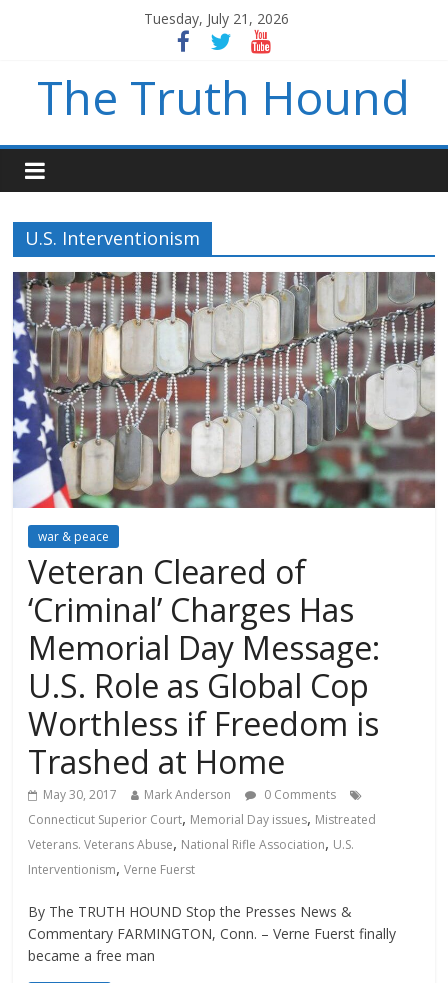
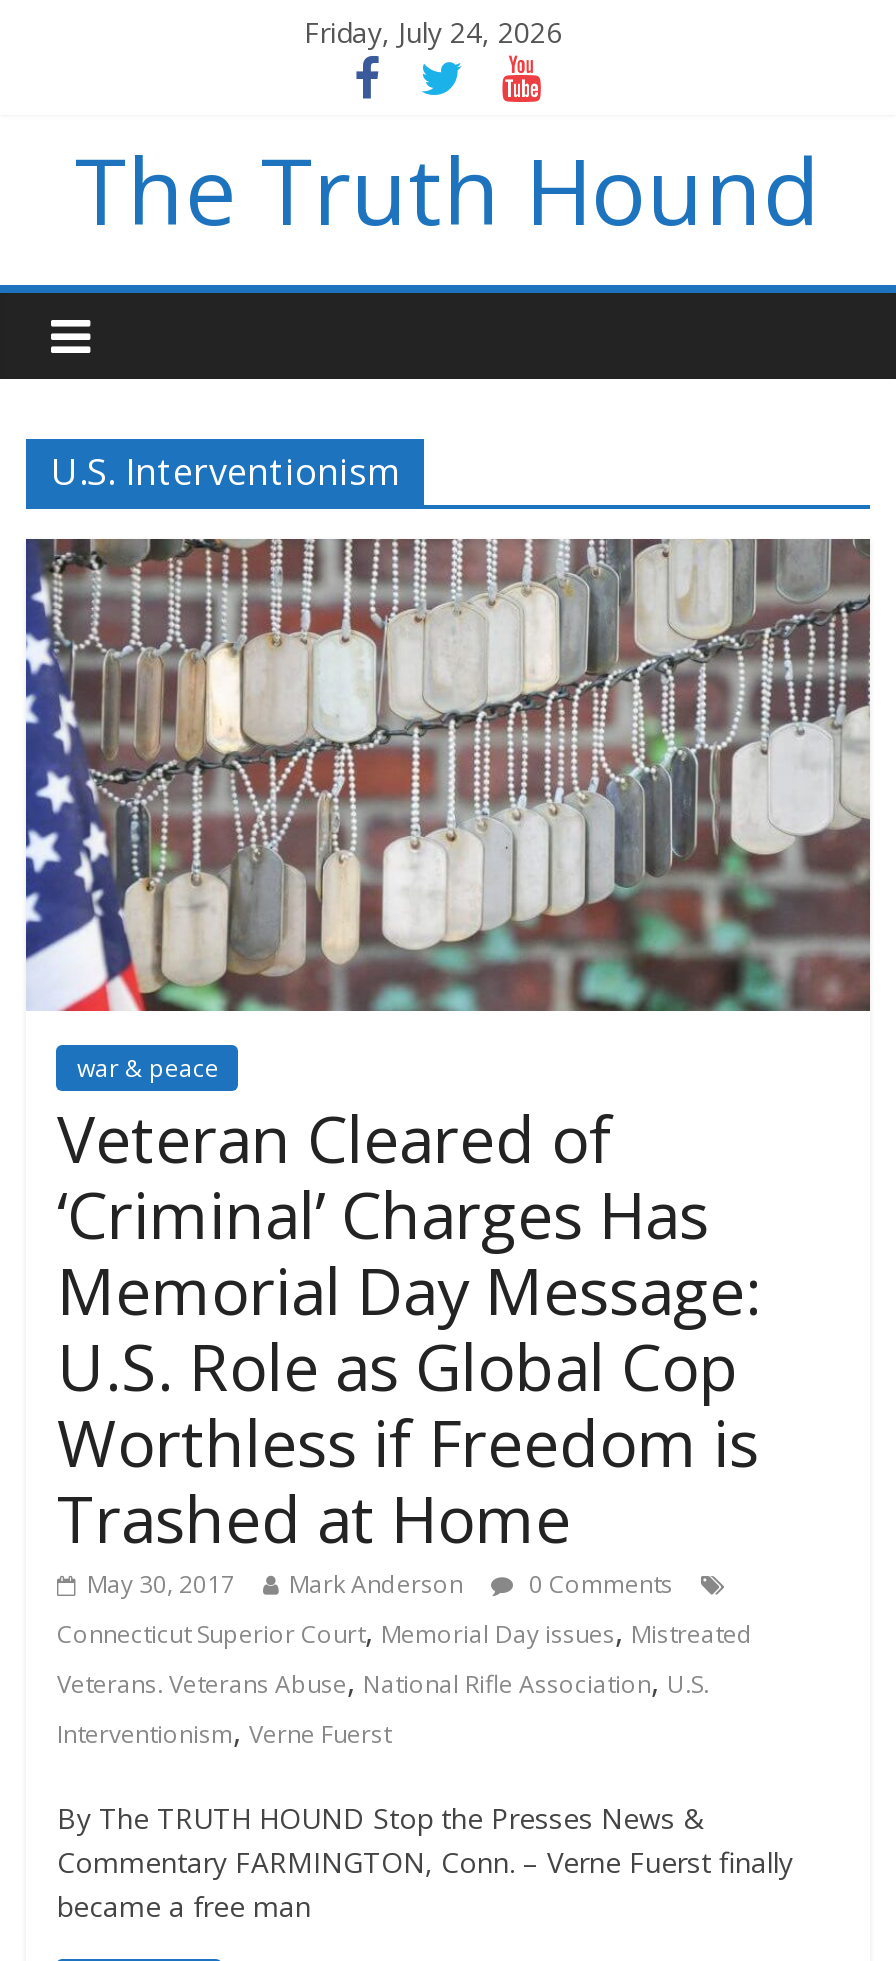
[144,9,289,28] Tuesday, July 21, 2026 -> [304,13,562,51] Friday, July 24, 2026

